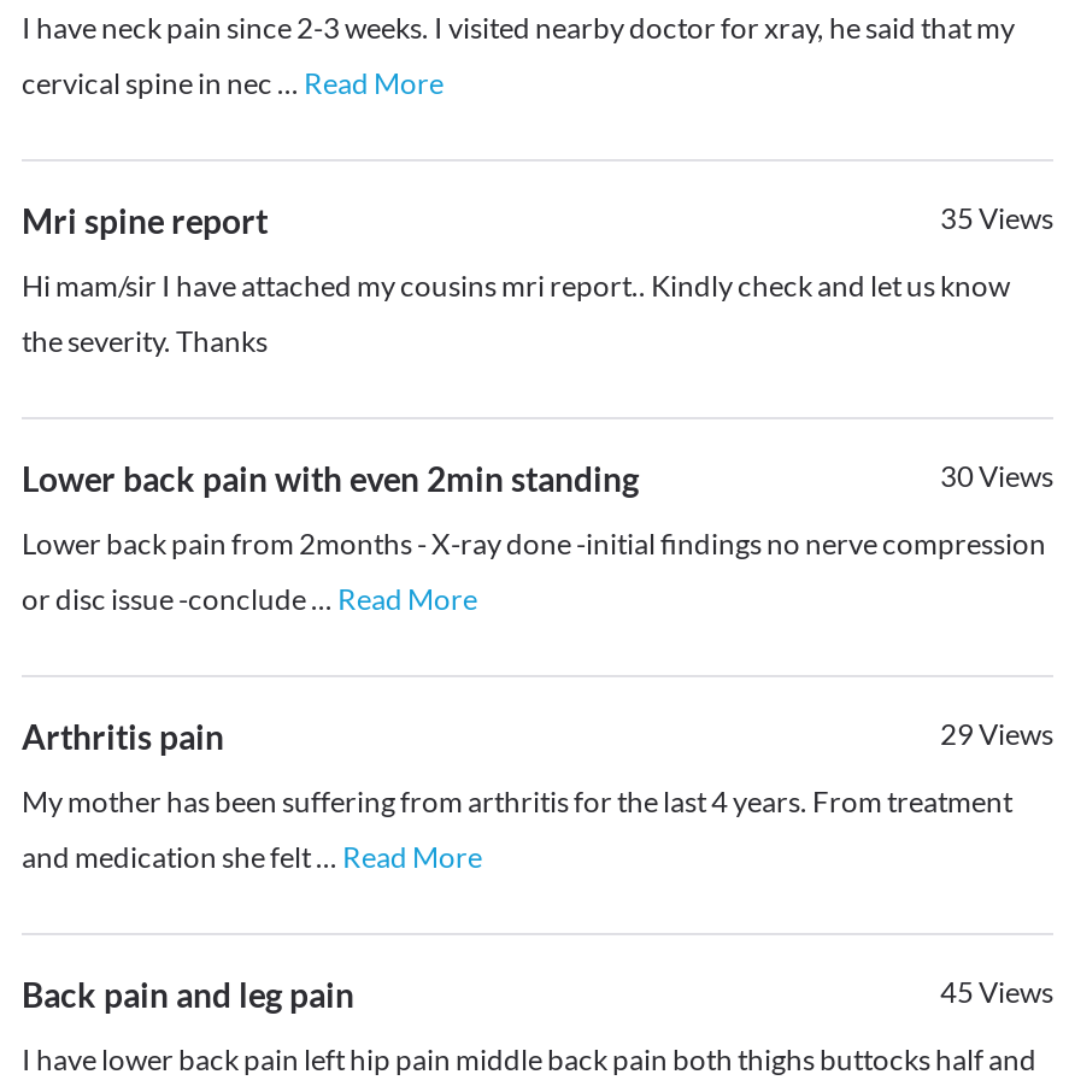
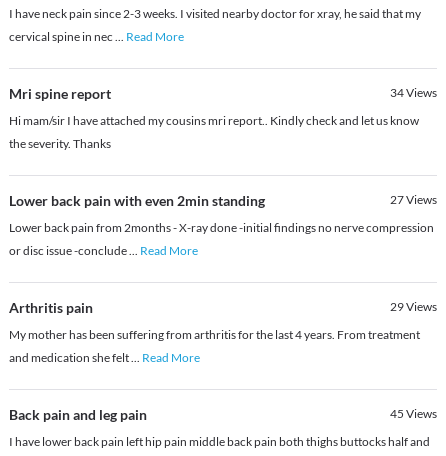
[940,201,1053,237] 35 Views -> [390,85,437,100] 34 Views
[940,459,1053,495] 30Views -> [390,192,437,207] 27Views

